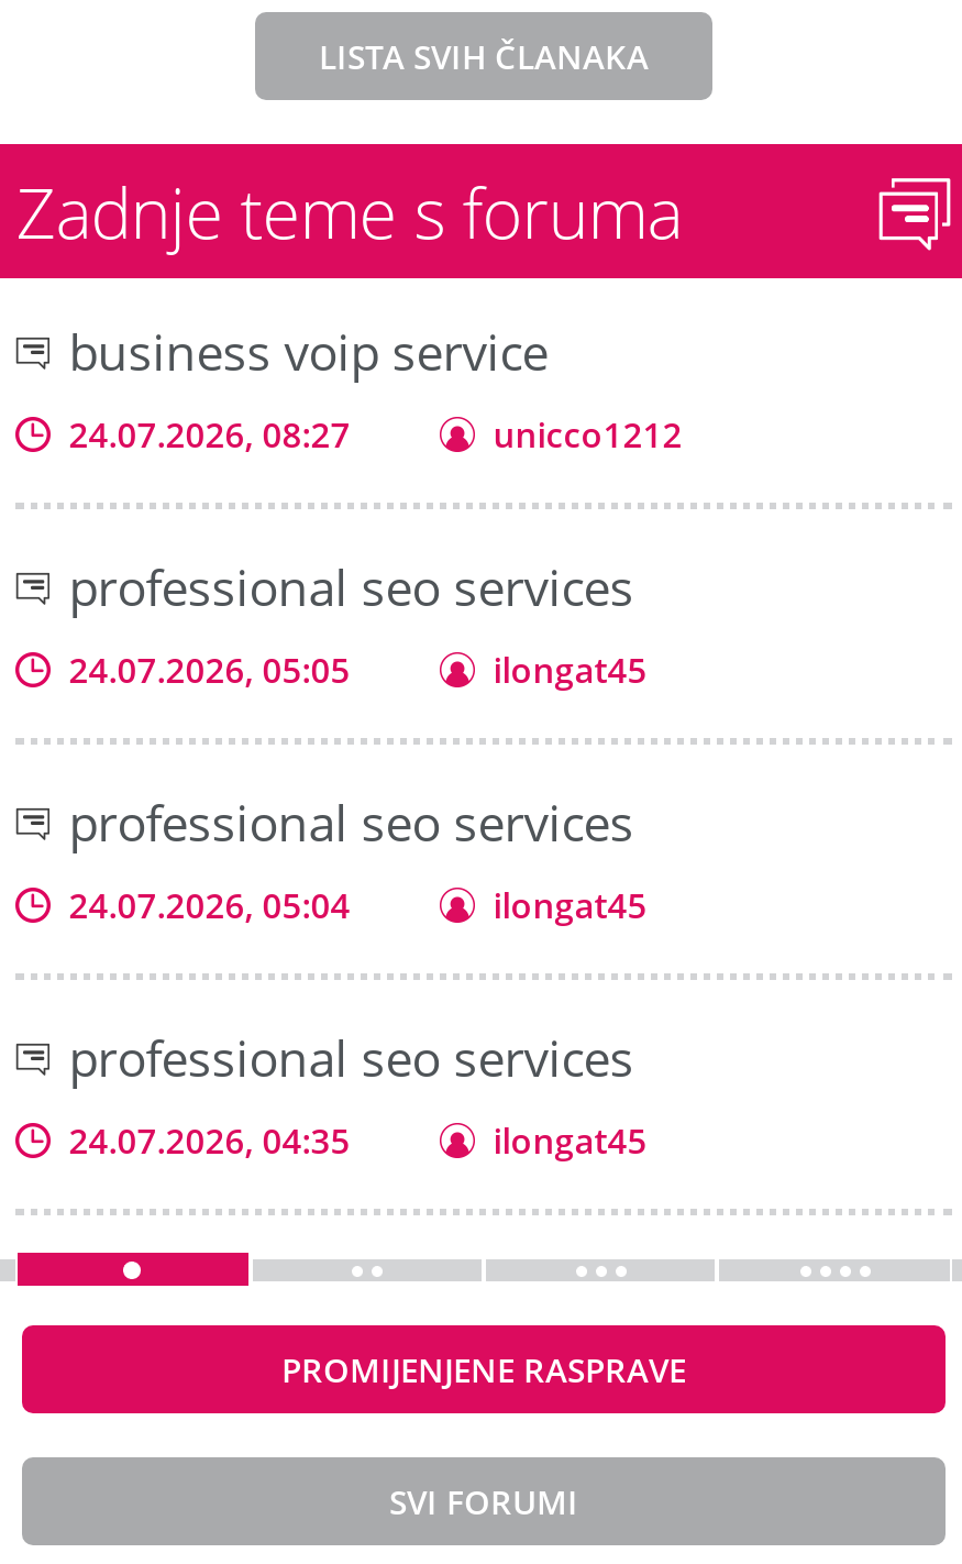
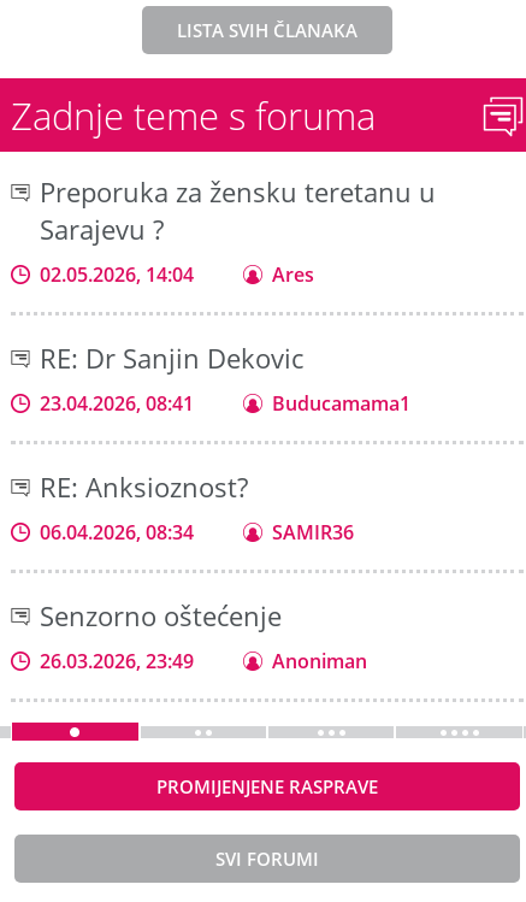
[69,318,682,458] business voip service | 24.07.2026, 08:27 | unicco1212 -> [40,173,436,288] Preporuka za žensku teretanu u | Sarajevu ? | 02.05.2026, 14:04 | Ares
[69,553,647,694] professional seo services | 24.07.2026, 05:05 | ilongat45 -> [40,339,411,417] RE: Dr Sanjin Dekovic | 23.04.2026, 08:41 | Buducamama1
[69,788,647,929] professional seo services | 24.07.2026, 05:04 | ilongat45 -> [40,468,354,545] RE: Anksioznost? | 06.04.2026, 08:34 | SAMIR36
[69,1024,647,1165] professional seo services | 24.07.2026, 04:35 | ilongat45 -> [40,597,367,674] Senzorno oštećenje | 26.03.2026, 23:49 | Anoniman

